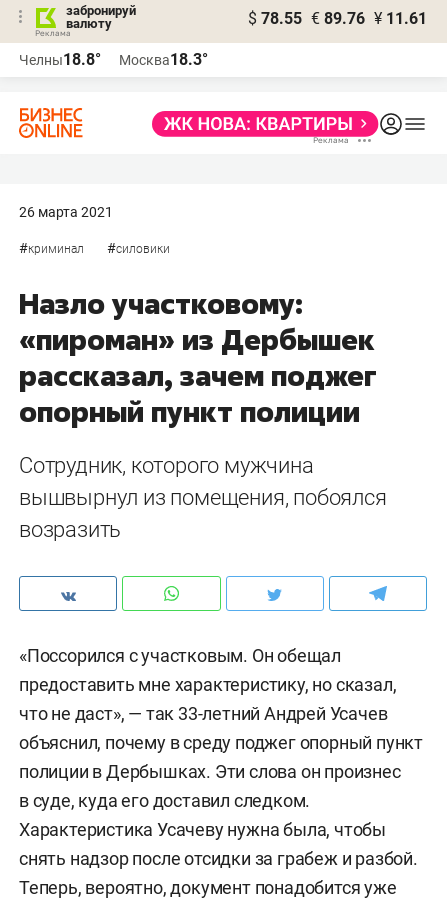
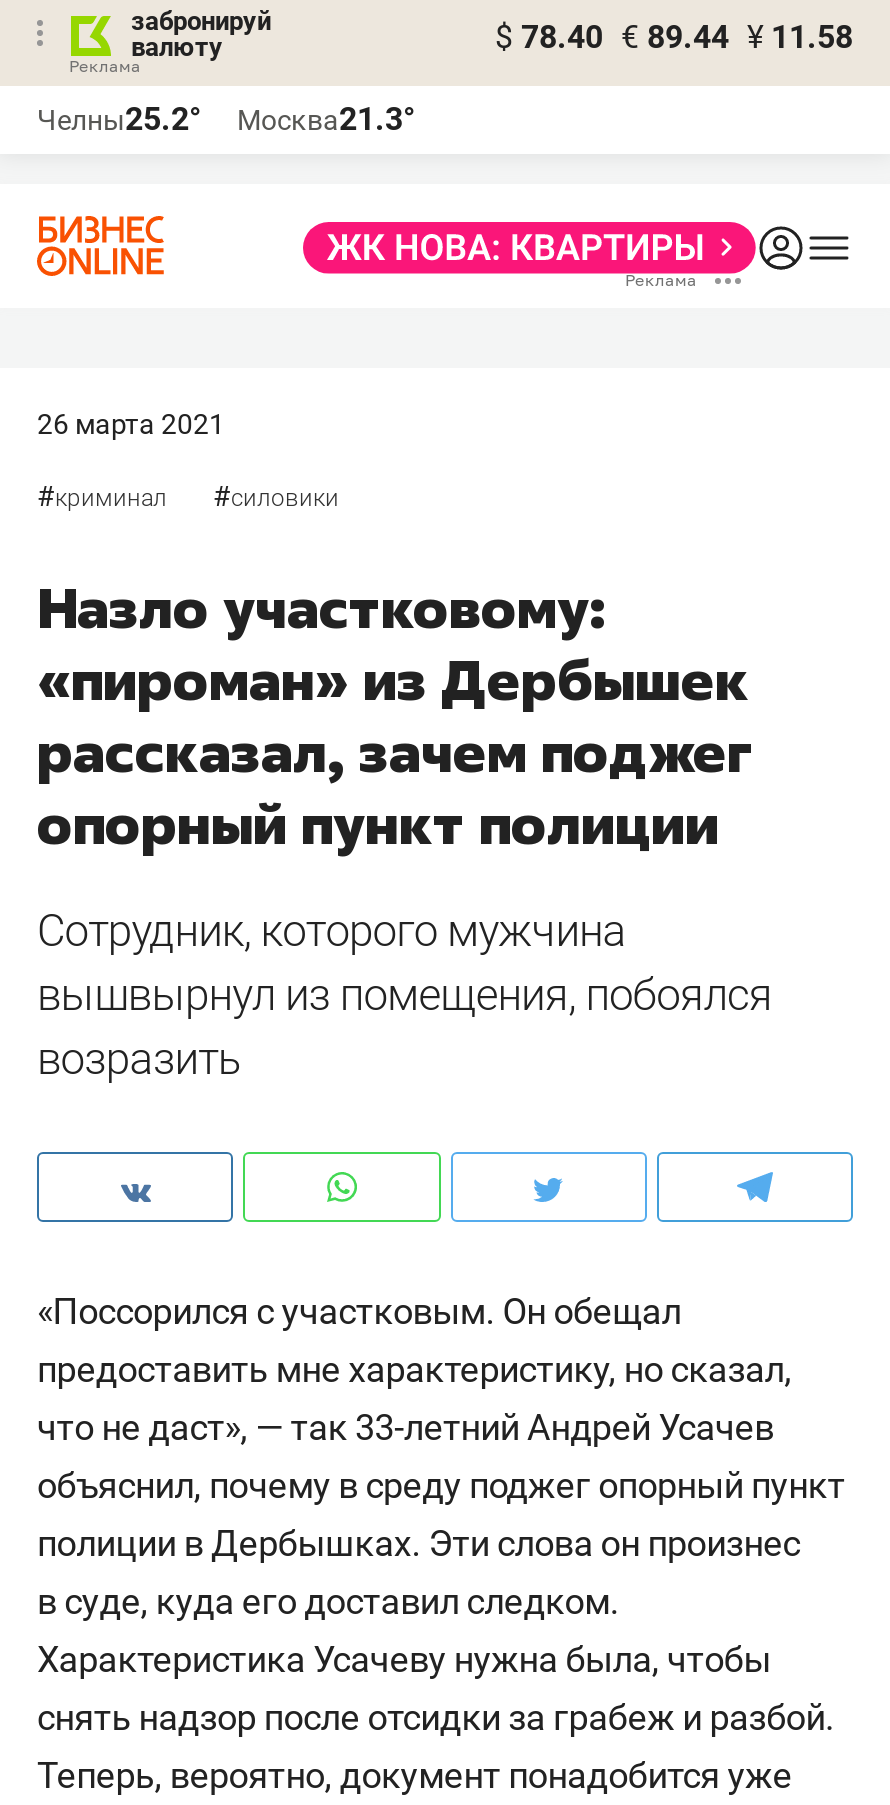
[248,9,427,28] $ 78.55 € 89.76 ¥ 11.61 -> [495,18,853,56] $ 78.40 € 89.44 ¥ 11.58
[19,50,101,69] Челны18.8° -> [37,100,201,138] Челны25.2°
[119,50,208,69] Москва18.3° -> [237,100,415,138] Москва21.3°

